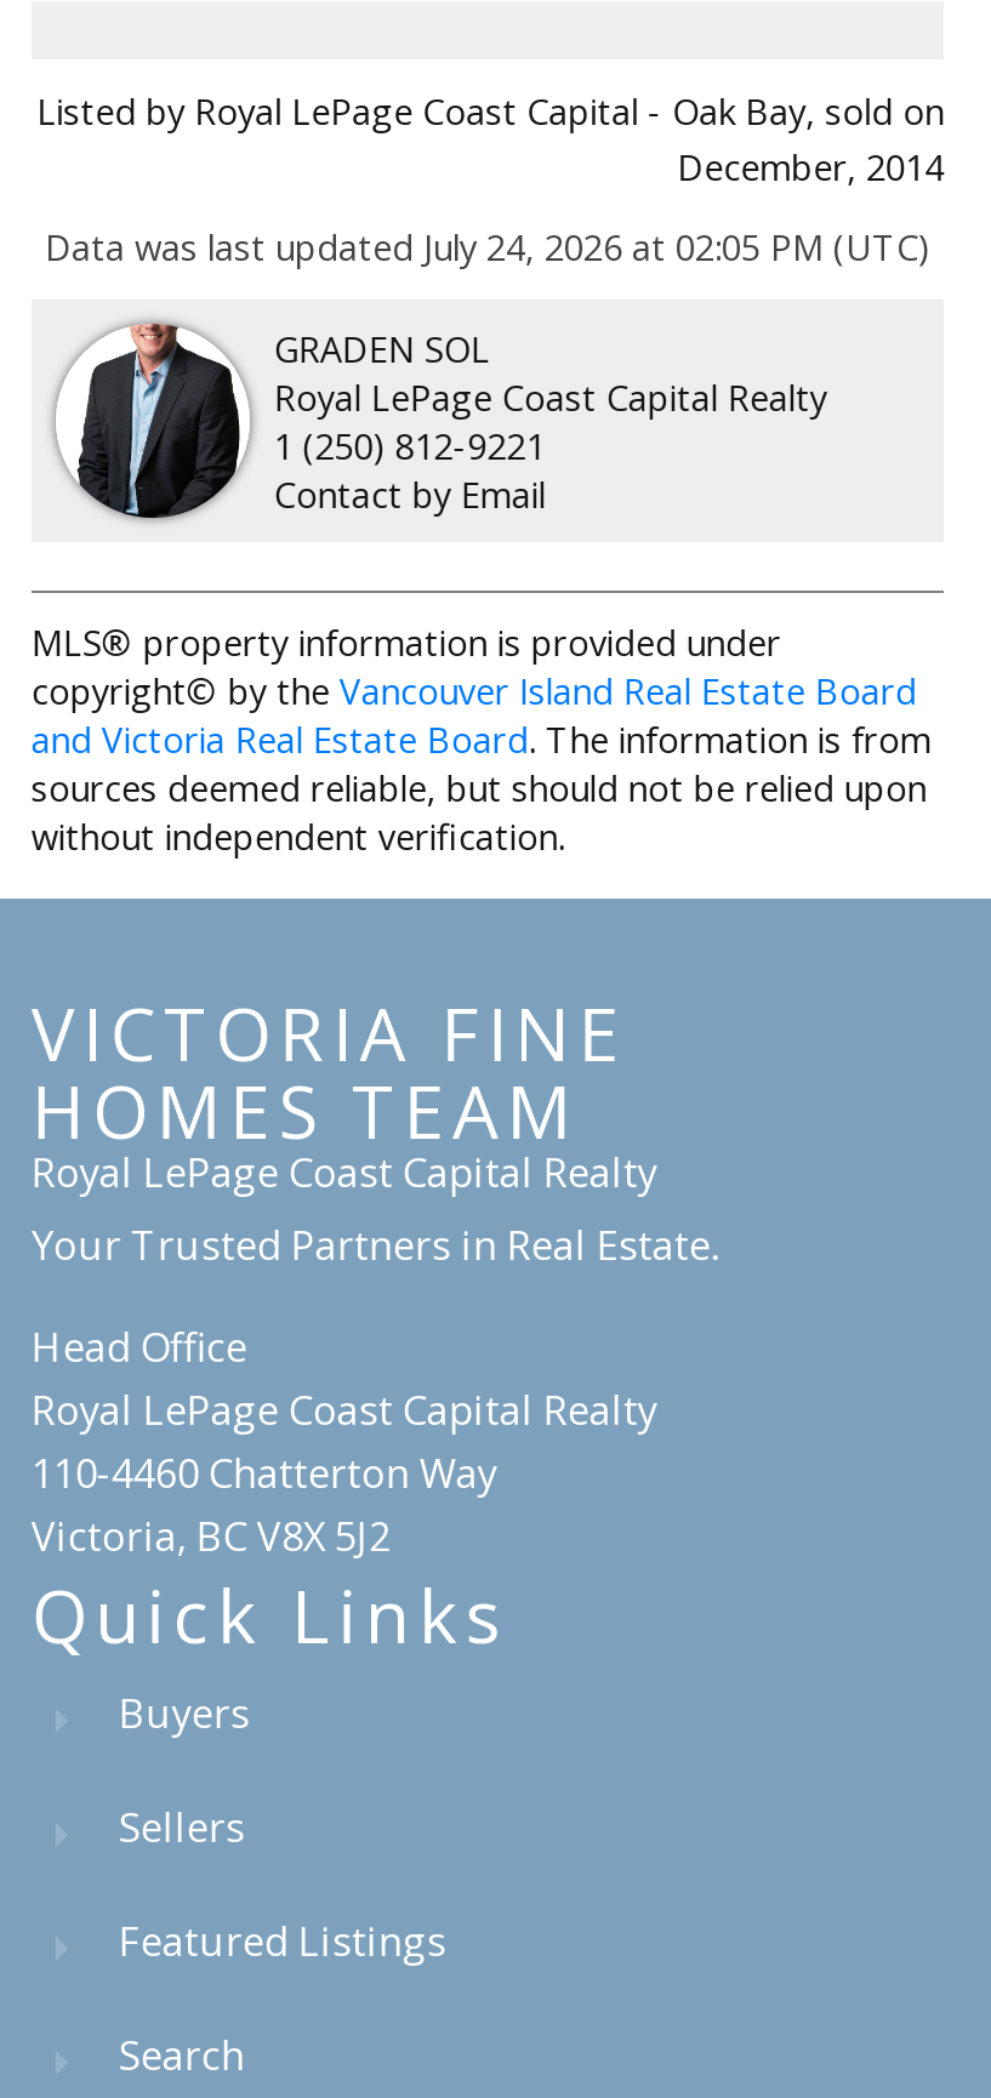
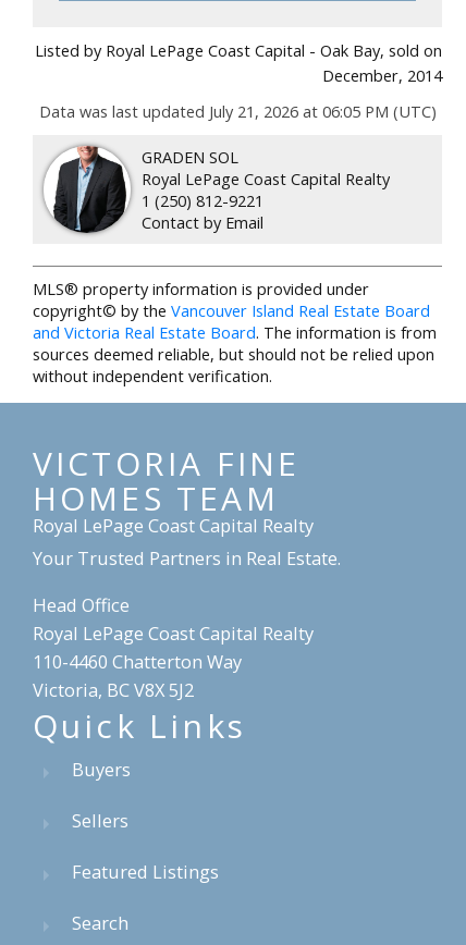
[45,222,930,270] Data was last updated July 24, 2026 at 02:05 PM (UTC) -> [39,100,436,121] Data was last updated July 21, 2026 at 06:05 PM (UTC)

